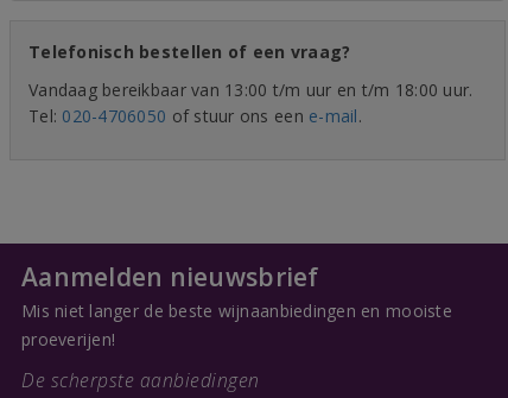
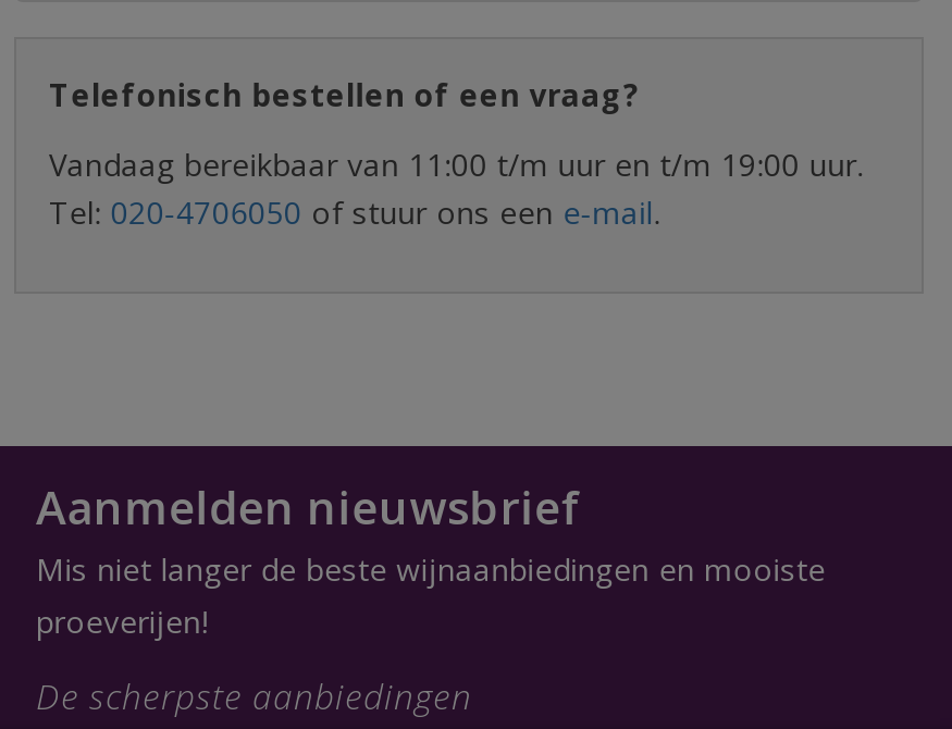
[28,79,473,101] Vandaag bereikbaar van 13:00 t/m uur en t/m 18:00 uur. -> [49,144,864,186] Vandaag bereikbaar van 11:00 t/m uur en t/m 19:00 uur.

